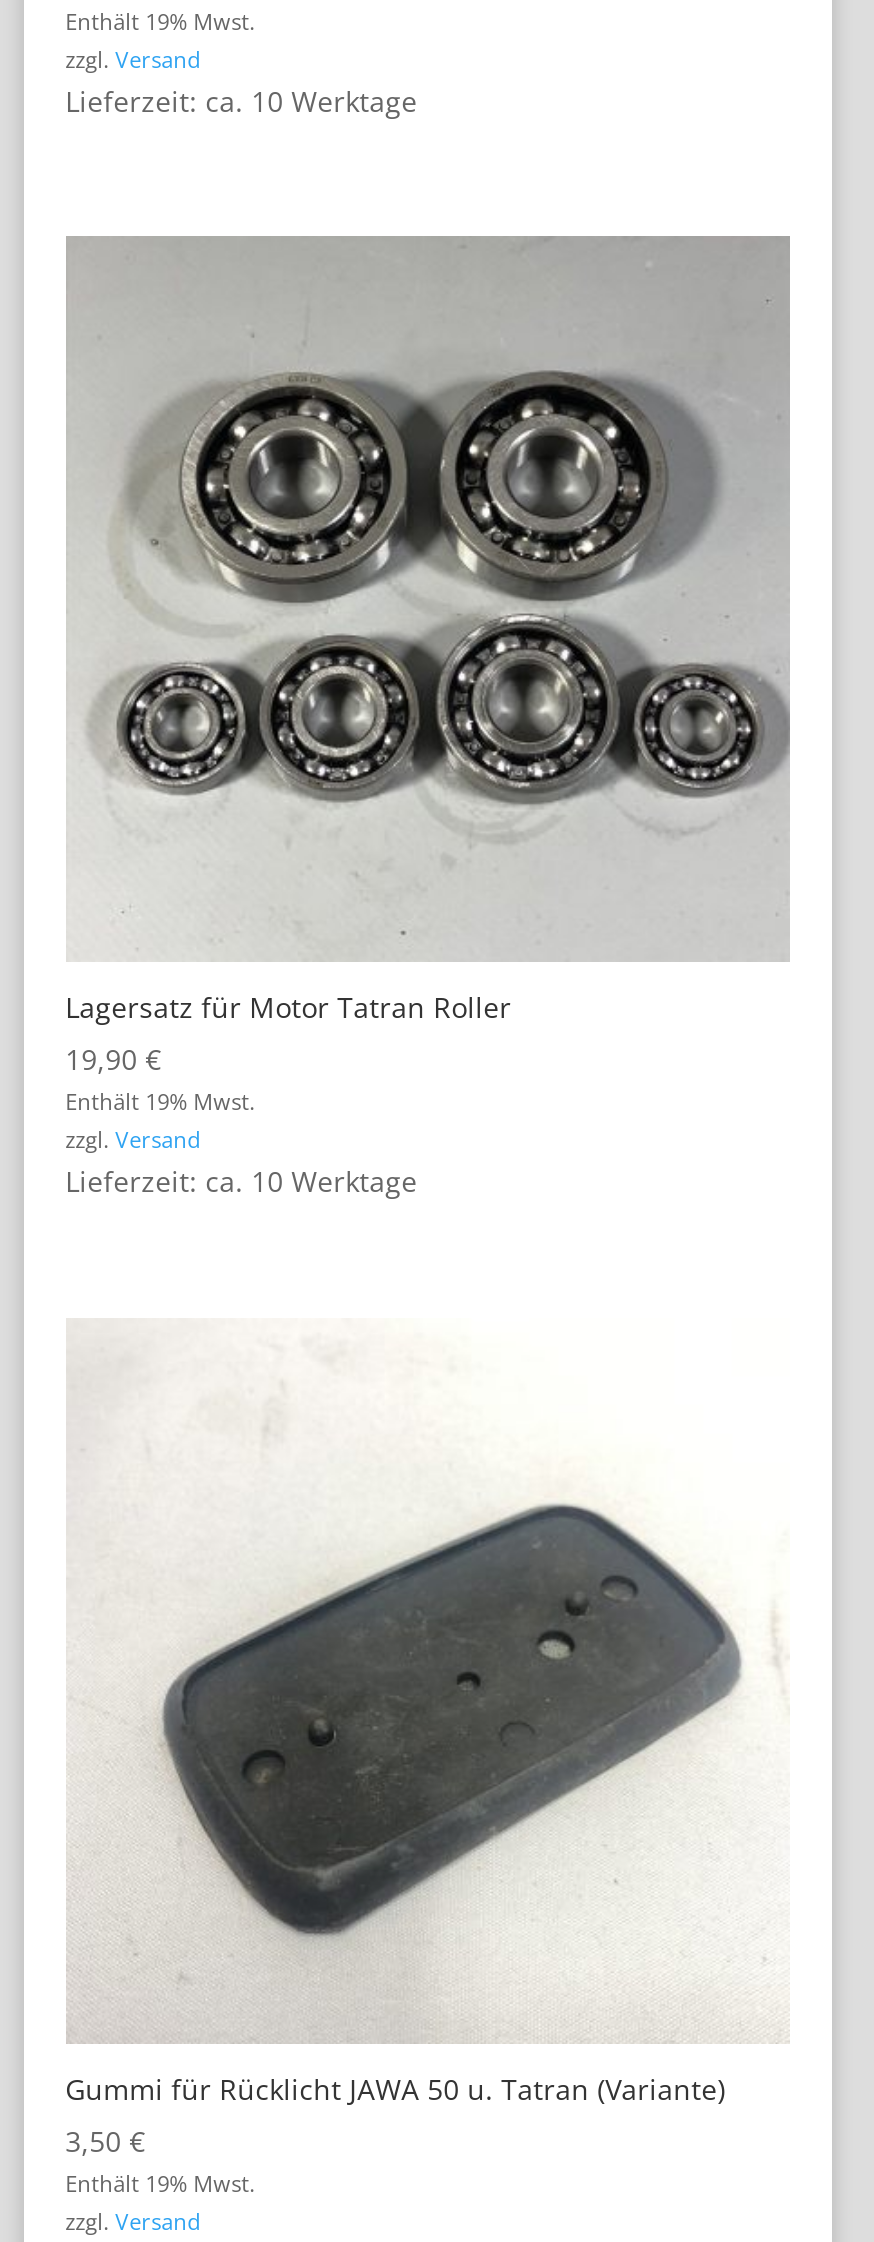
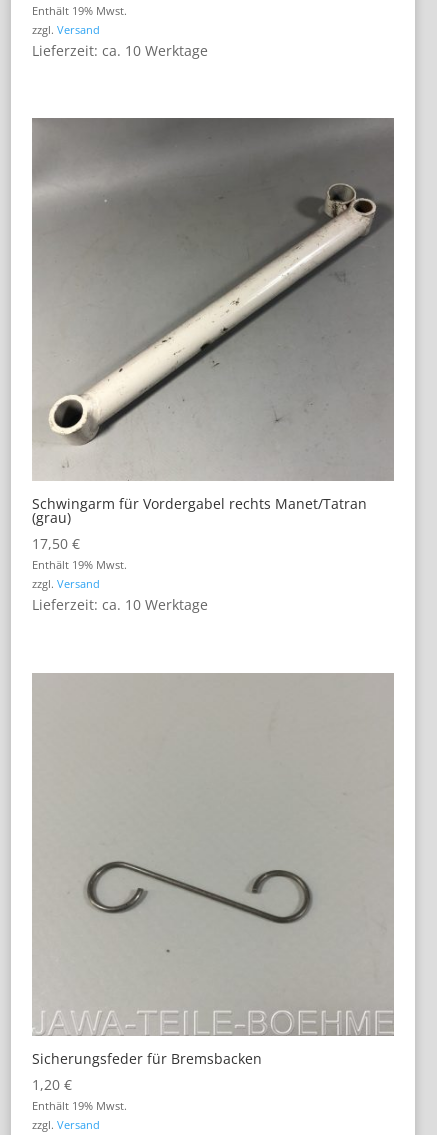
[65,238,788,1078] [image] | Lagersatz für Motor Tatran Roller | 19,90 € -> [32,118,394,553] [image] | Schwingarm für Vordergabel rechts Manet/Tatran | (grau) | 17,50 €
[65,1318,788,2160] [image] | Gummi für Rücklicht JAWA 50 u. Tatran (Variante) | 3,50 € -> [32,672,395,1094] [image] | Sicherungsfeder für Bremsbacken | 1,20 €

